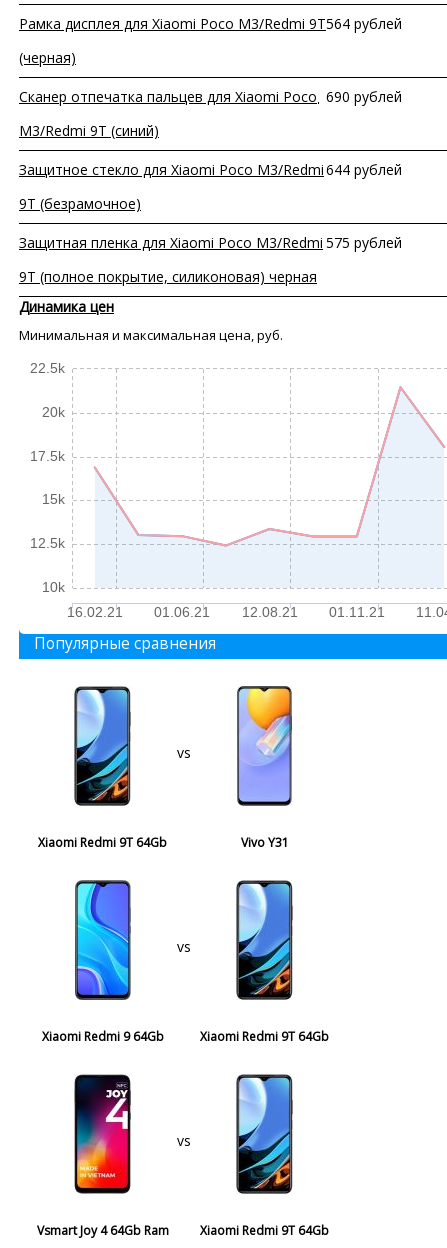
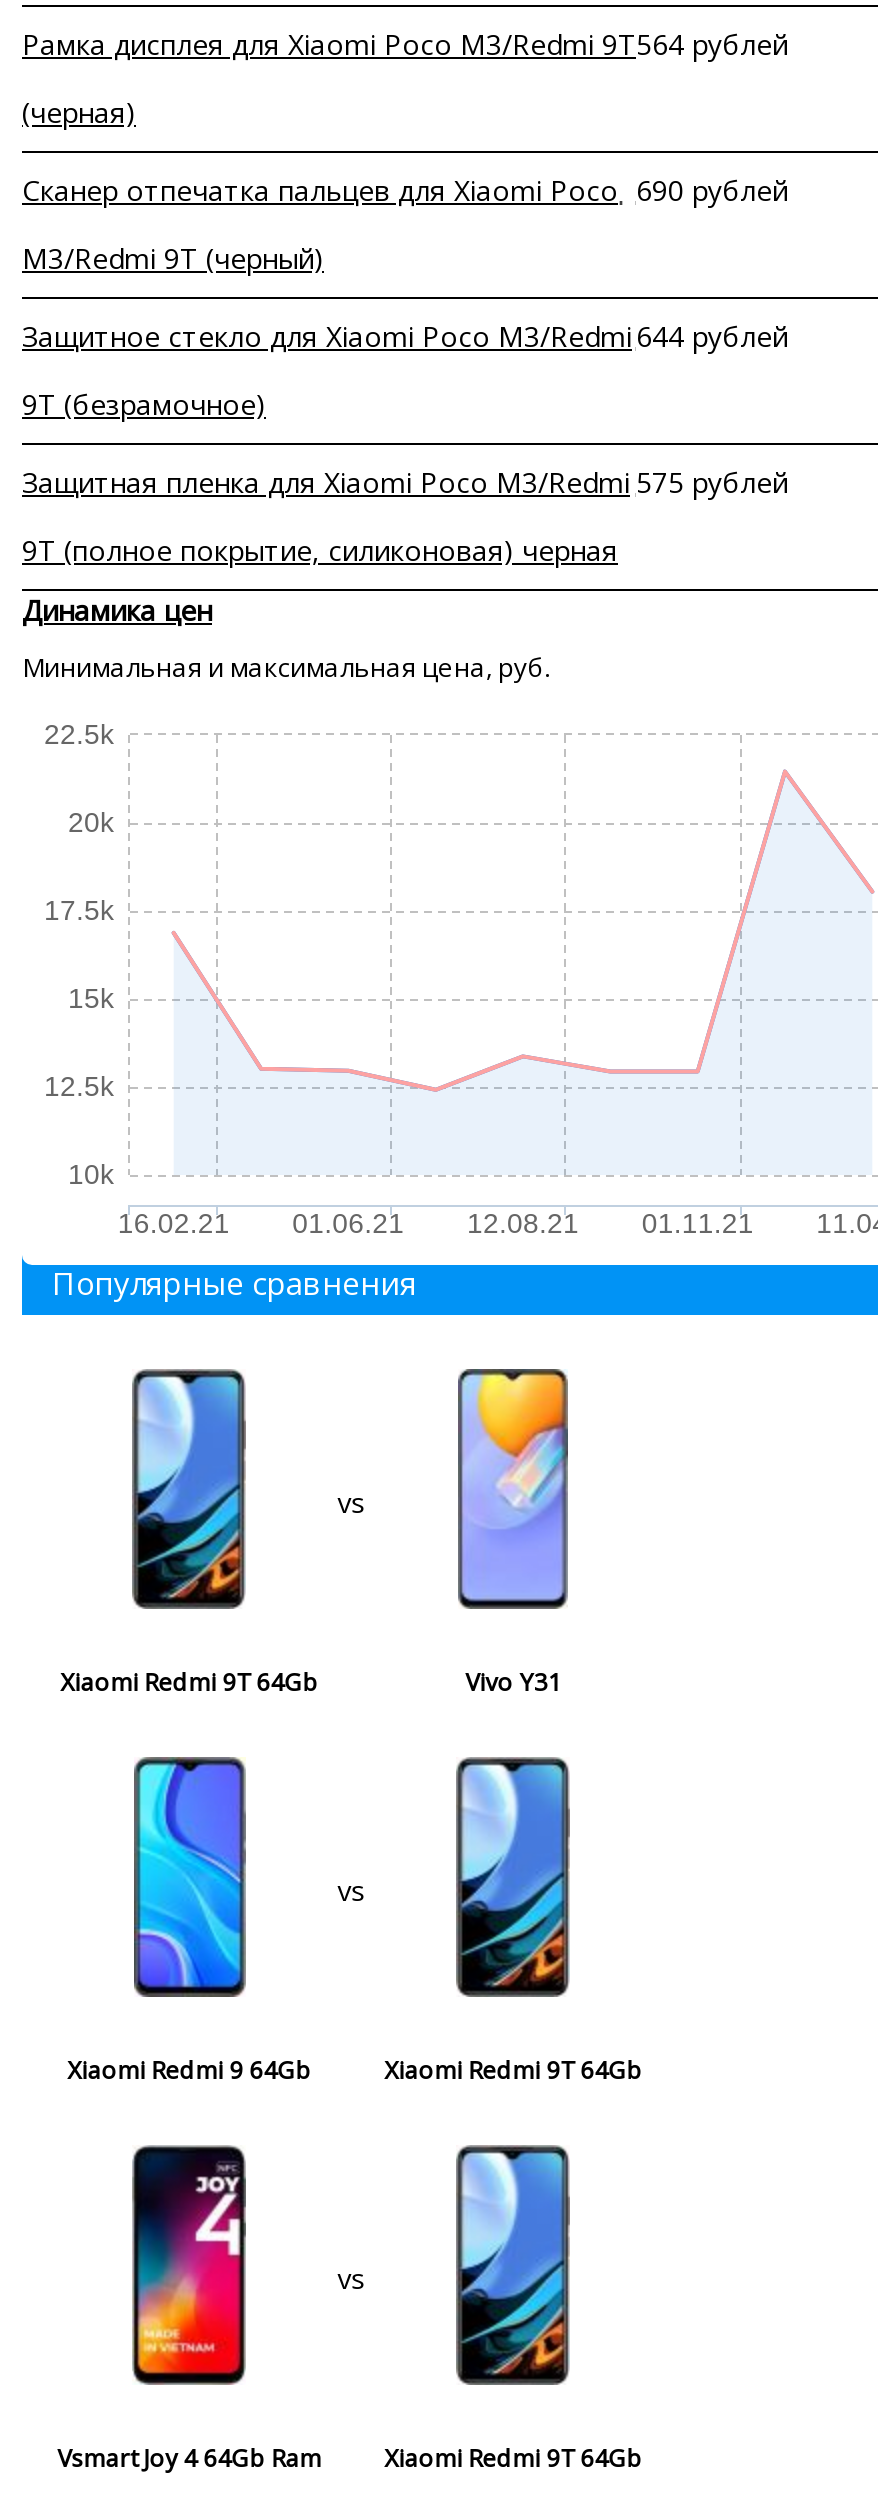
[19,121,159,140] M3/Redmi 9T (синий) -> [22,238,324,276] M3/Redmi 9T (черный)

